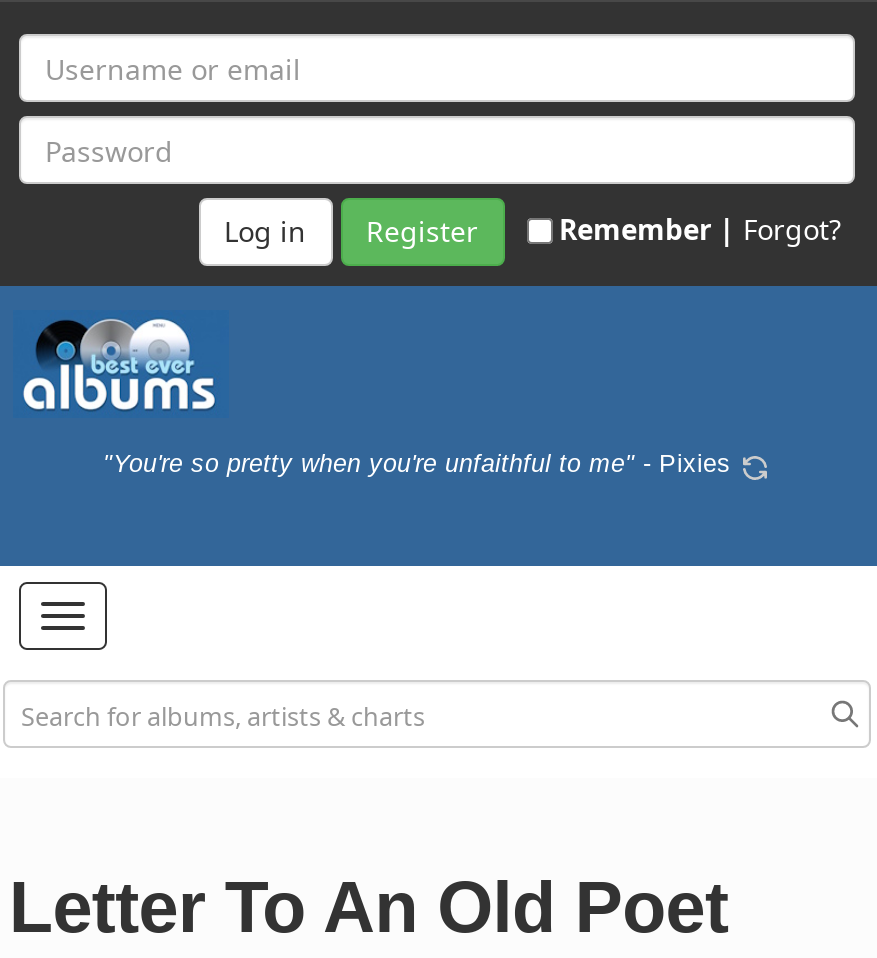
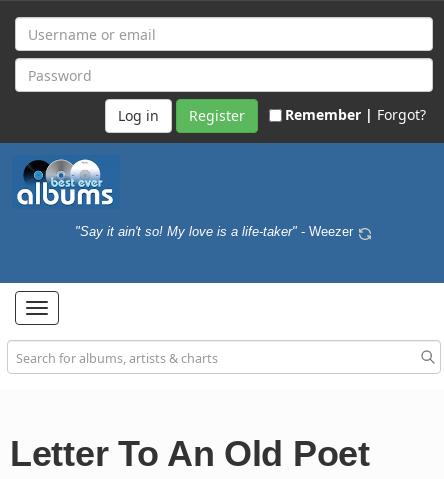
[103,449,739,477] "You're so pretty when you're unfaithful to me" - Pixies -> [75,224,357,238] "Say it ain't so! My love is a life-taker" - Weezer

